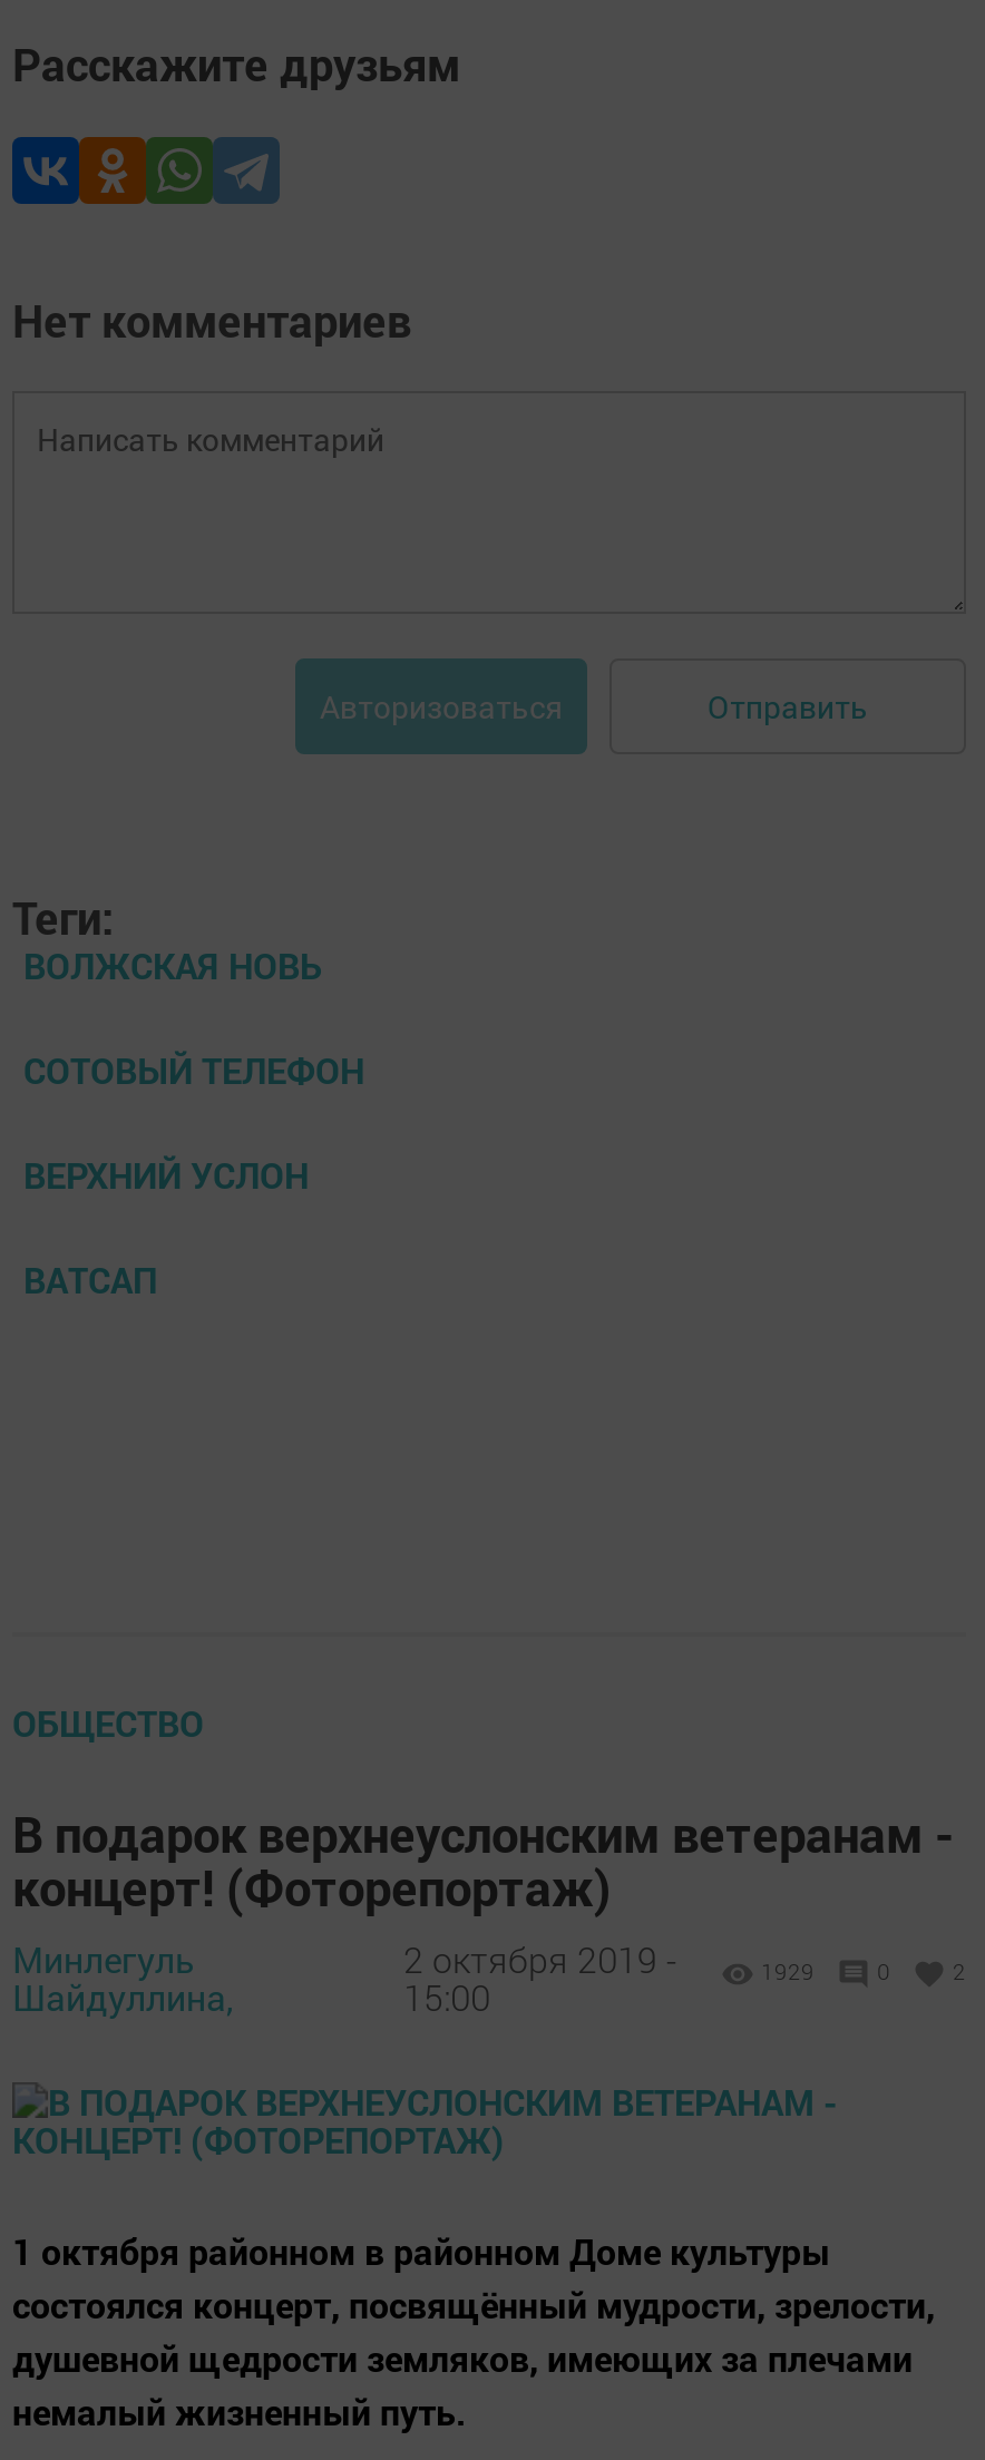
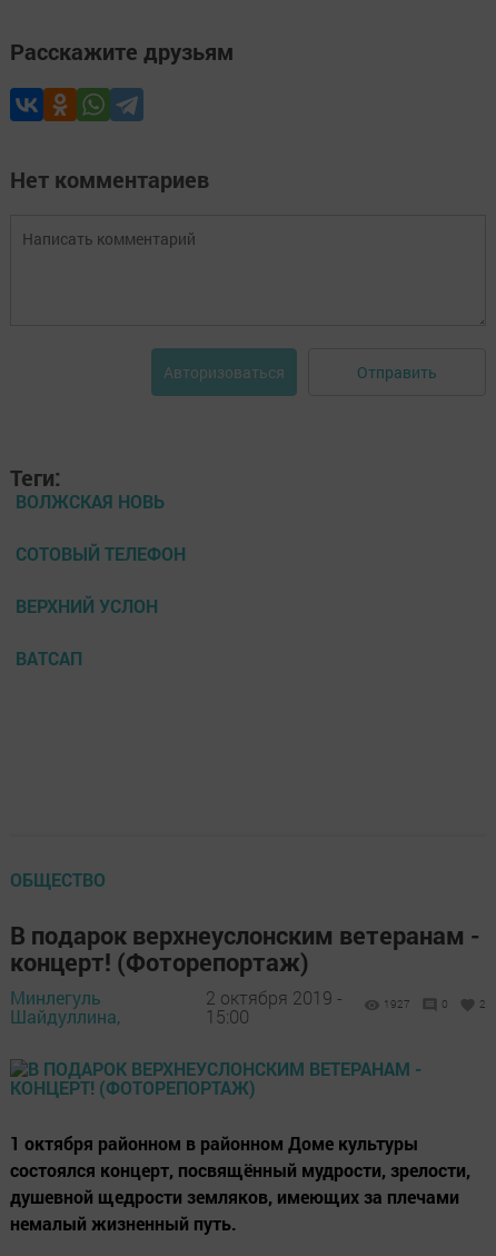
[761,1958,815,1987] 1929 -> [384,997,410,1012] 1927

